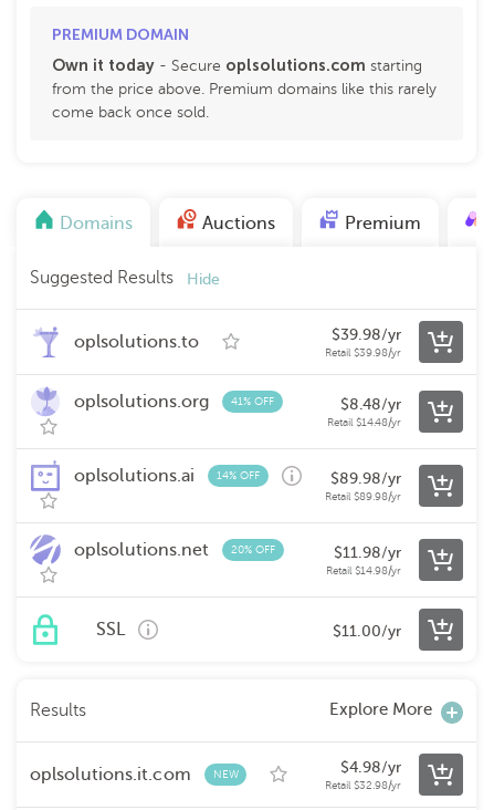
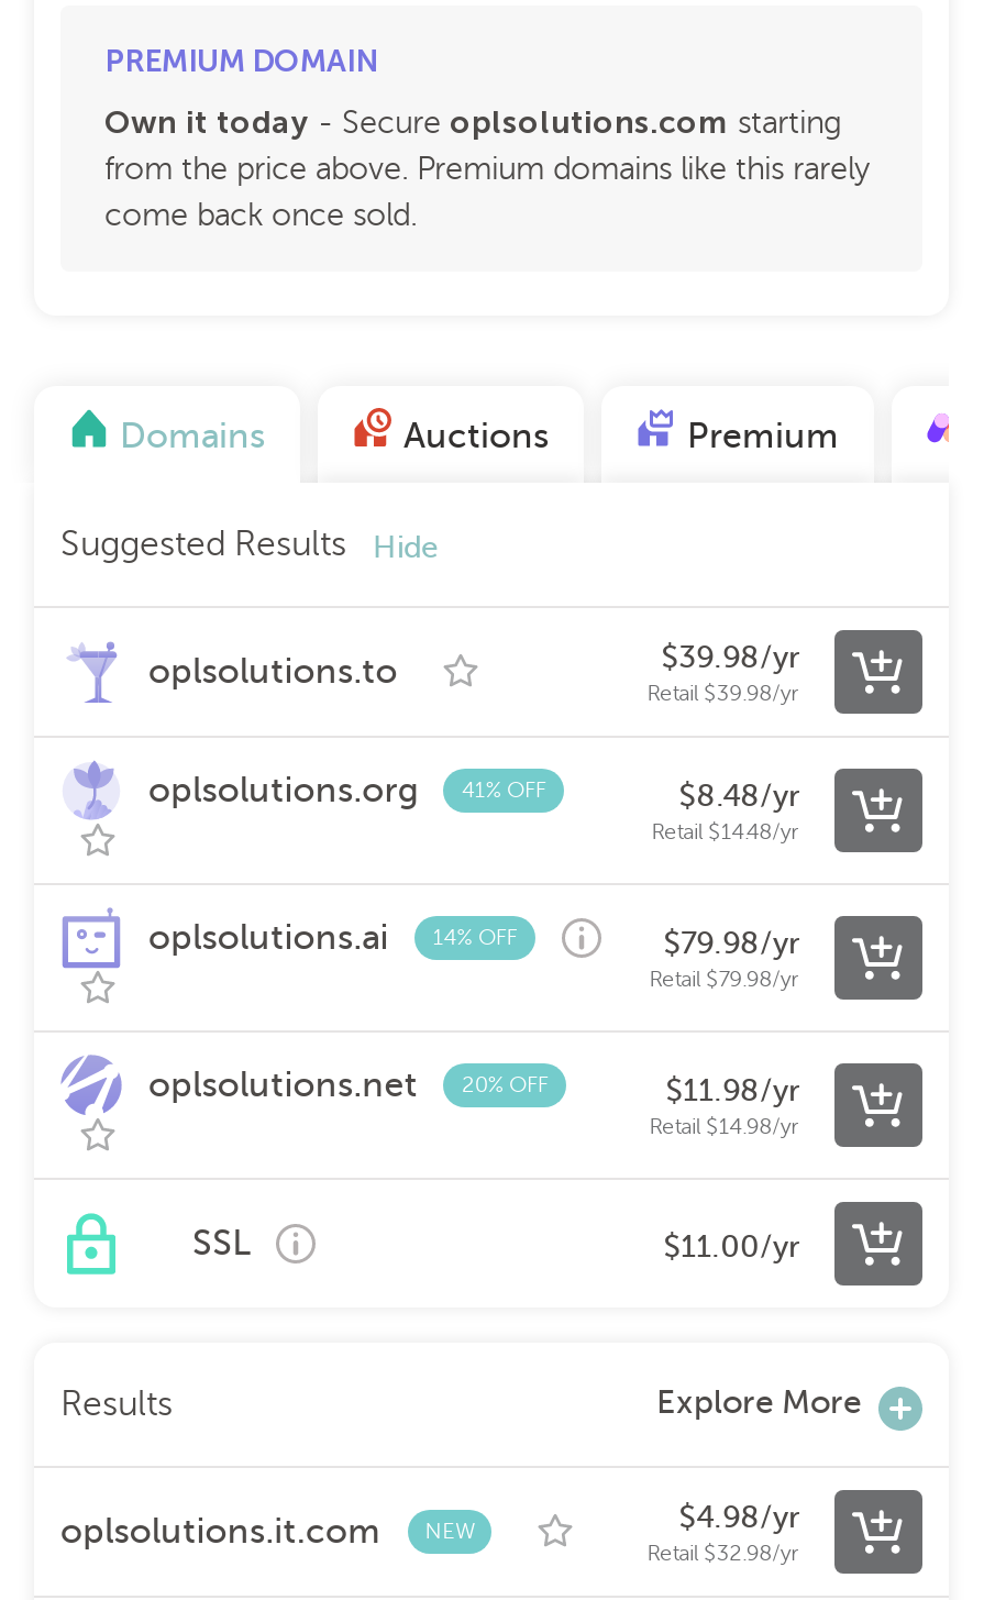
[331,470,401,487] $89.98/yr -> [663,927,799,960] $79.98/yr
[325,490,401,502] Retail $89.98/yr -> [649,967,799,991] Retail $79.98/yr

